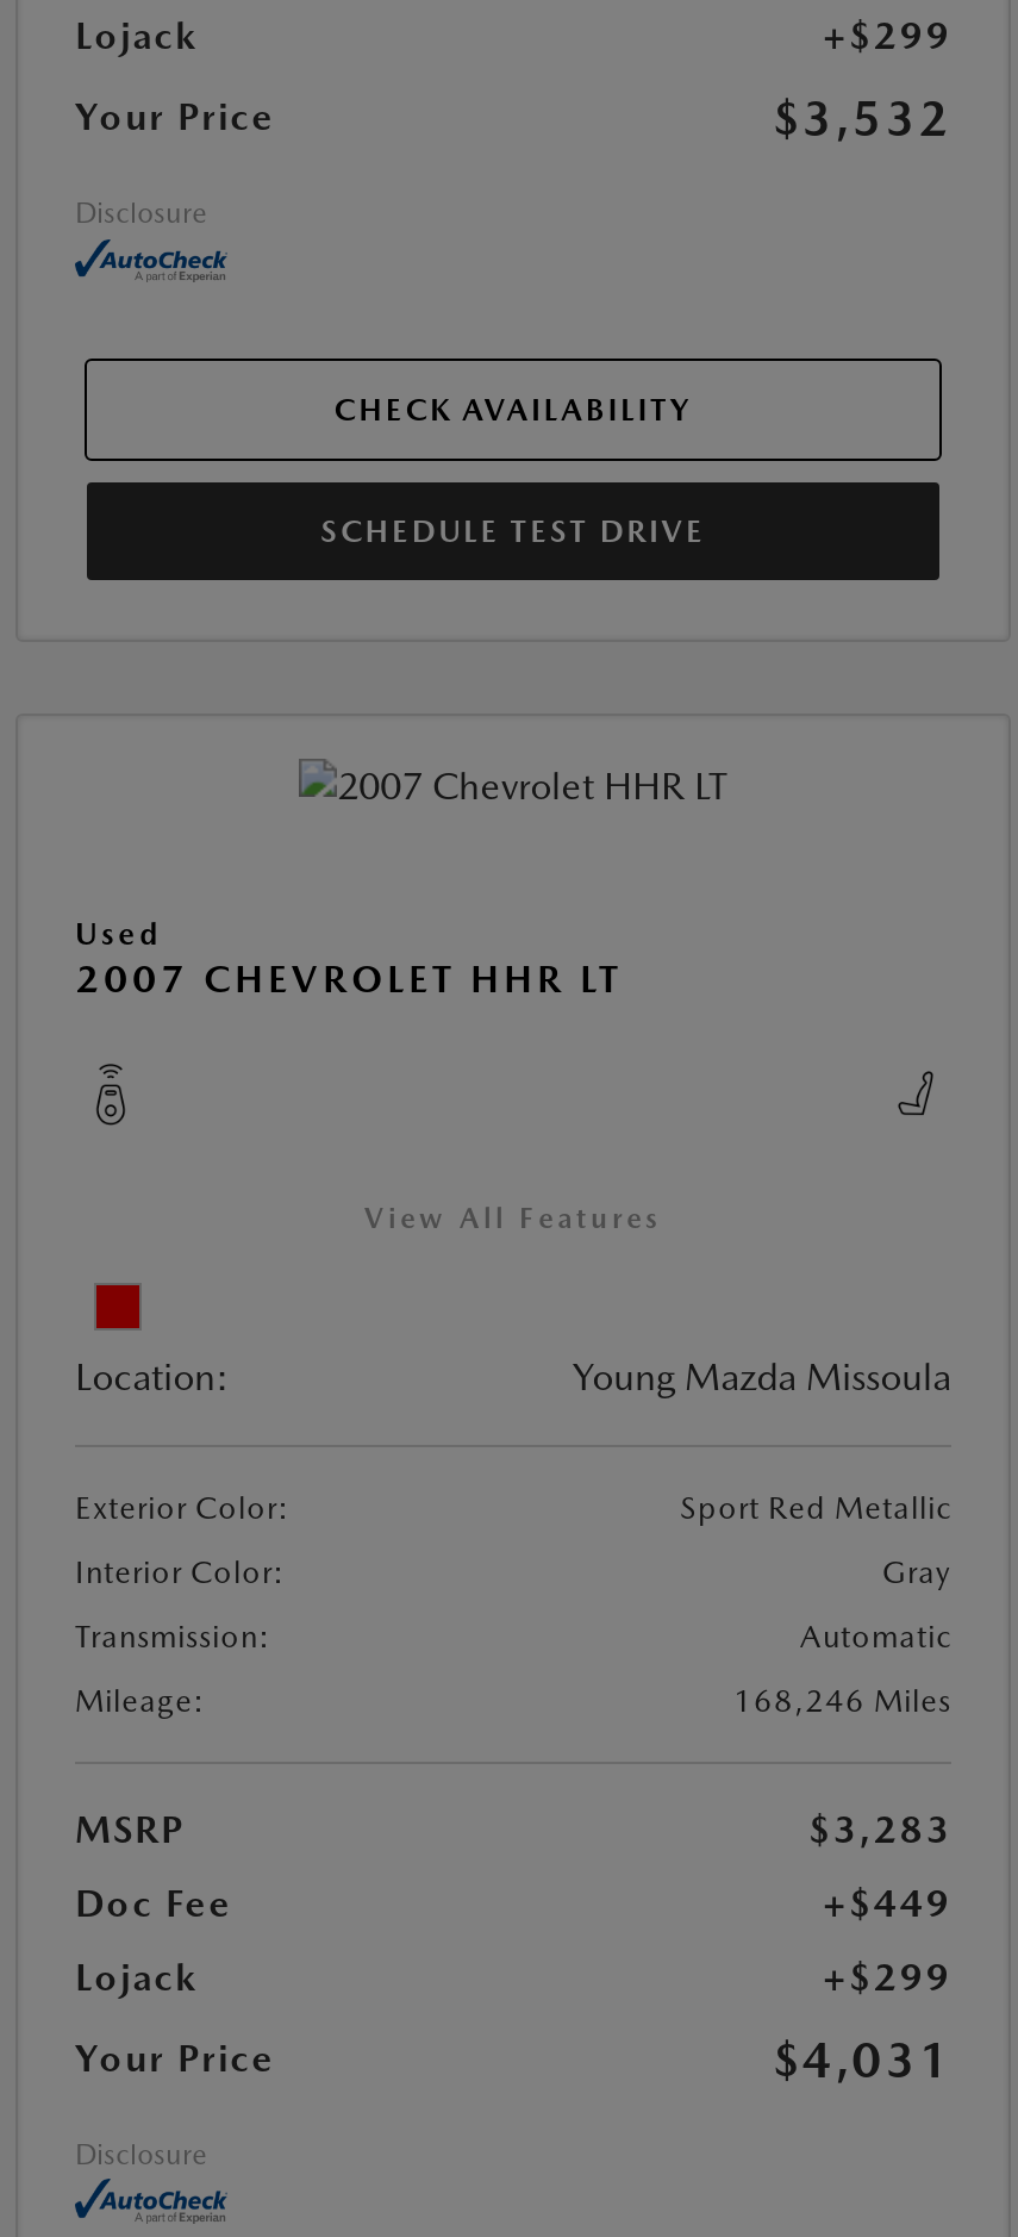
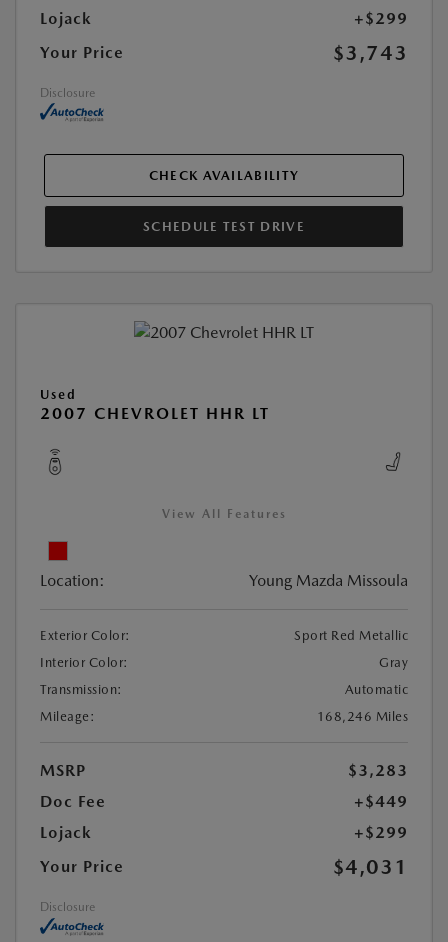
[773,90,951,147] $3,532 -> [333,41,408,65] $3,743

